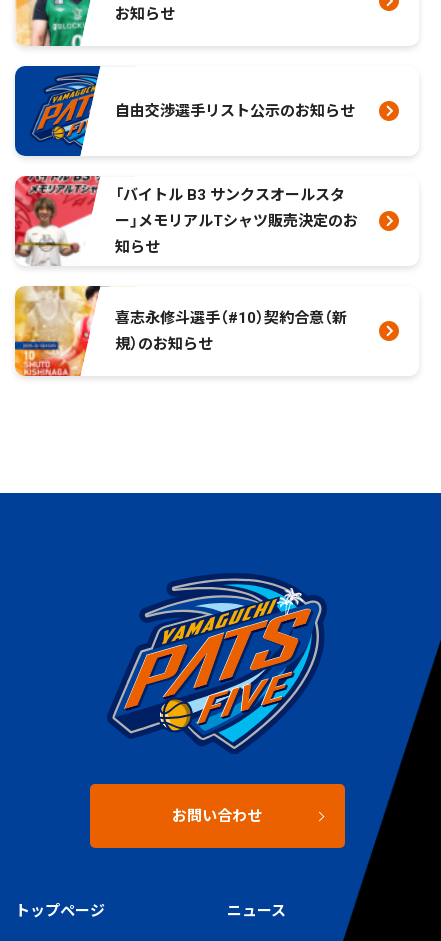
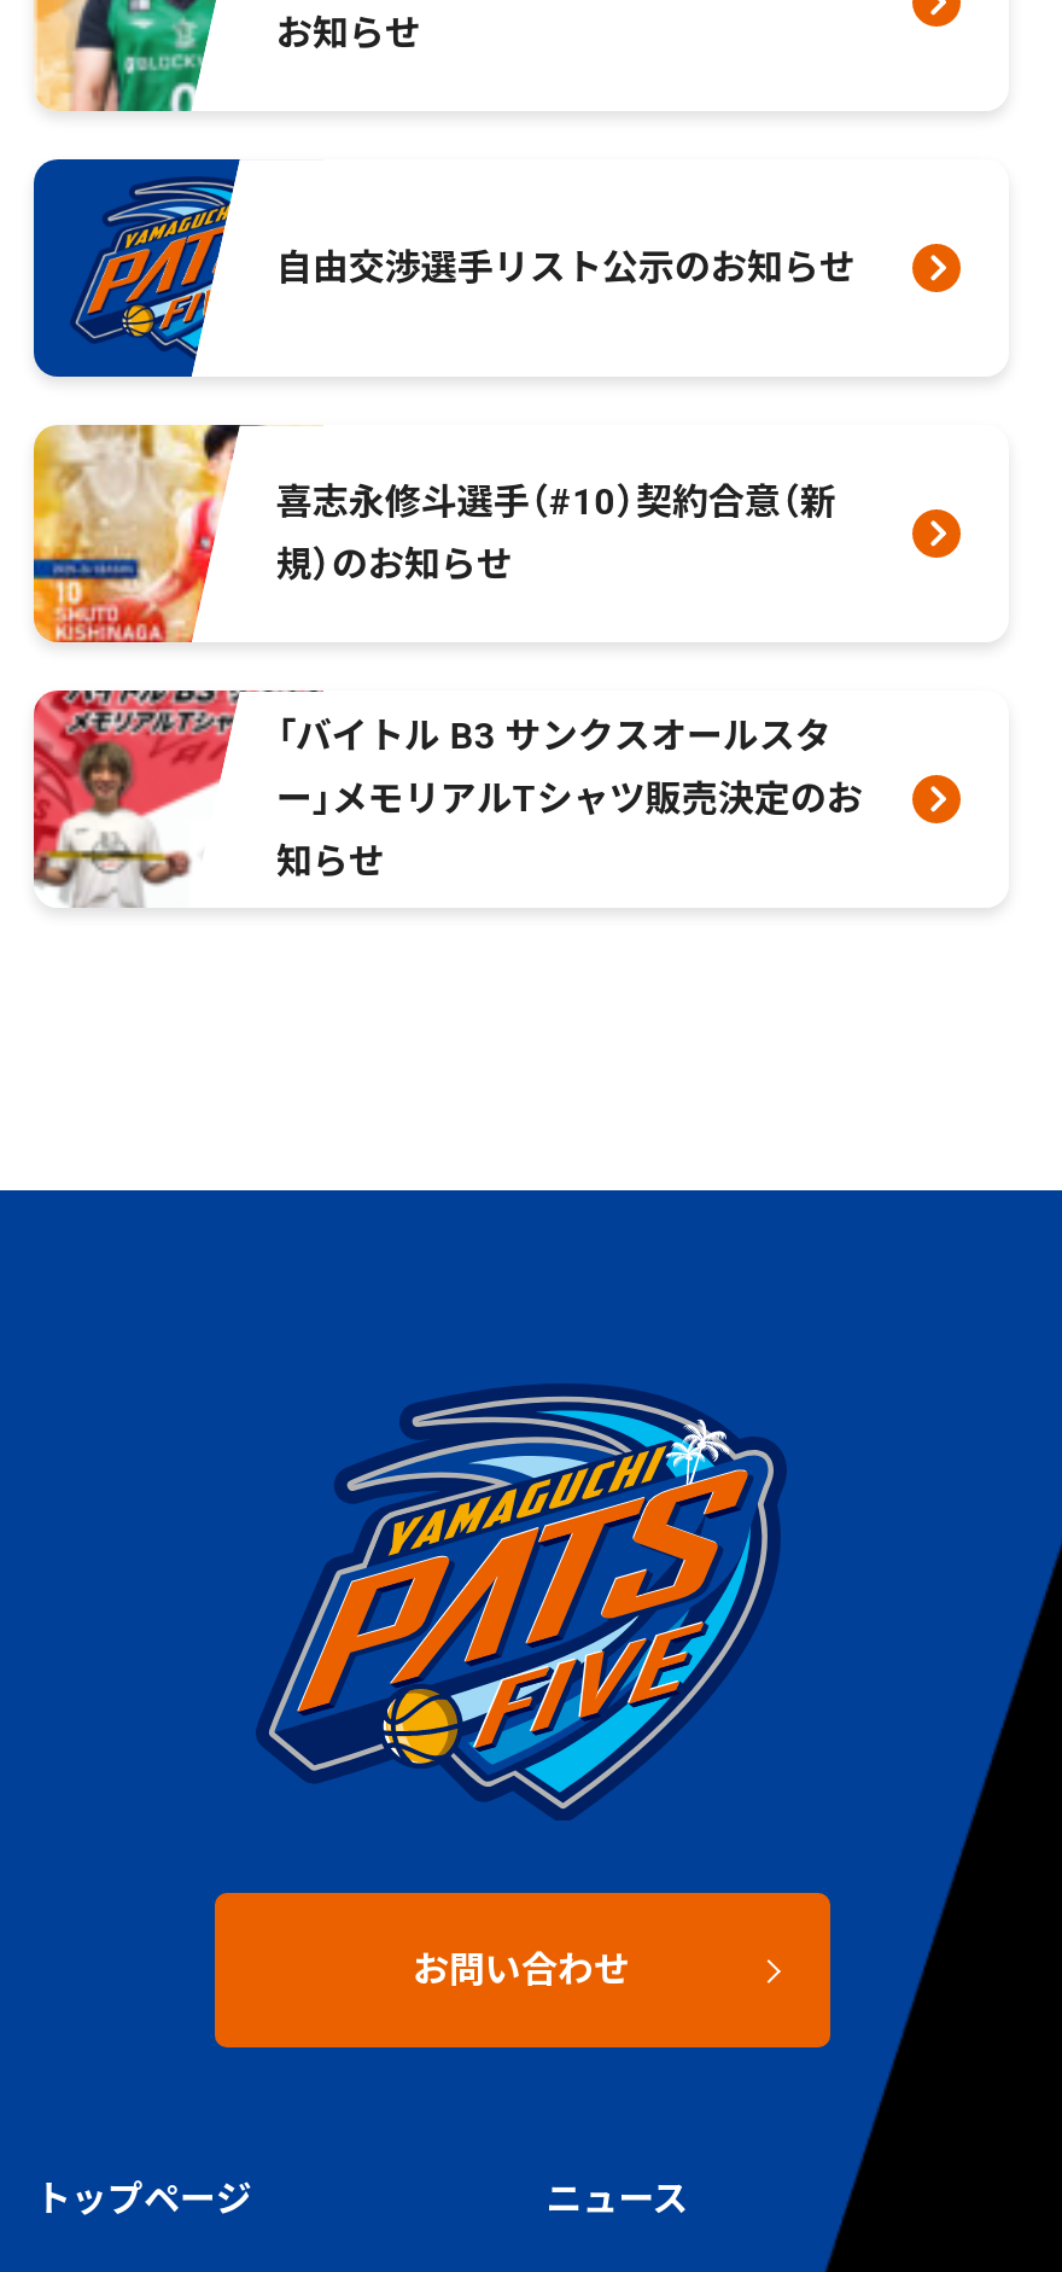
moved [13,174,358,268] -> [29,686,863,913]: [image] | 「バイトル B3 サンクスオールスタ | ー」メモリアルTシャツ販売決定のお | 知らせ
moved [14,285,347,377] -> [31,423,836,645]: [image] | 喜志永修斗選手（#10）契約合意（新 | 規）のお知らせ

